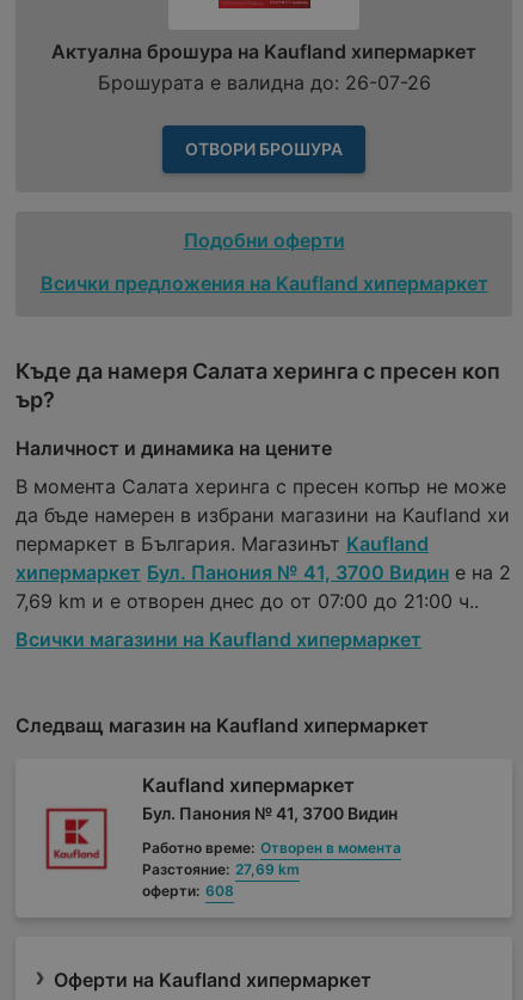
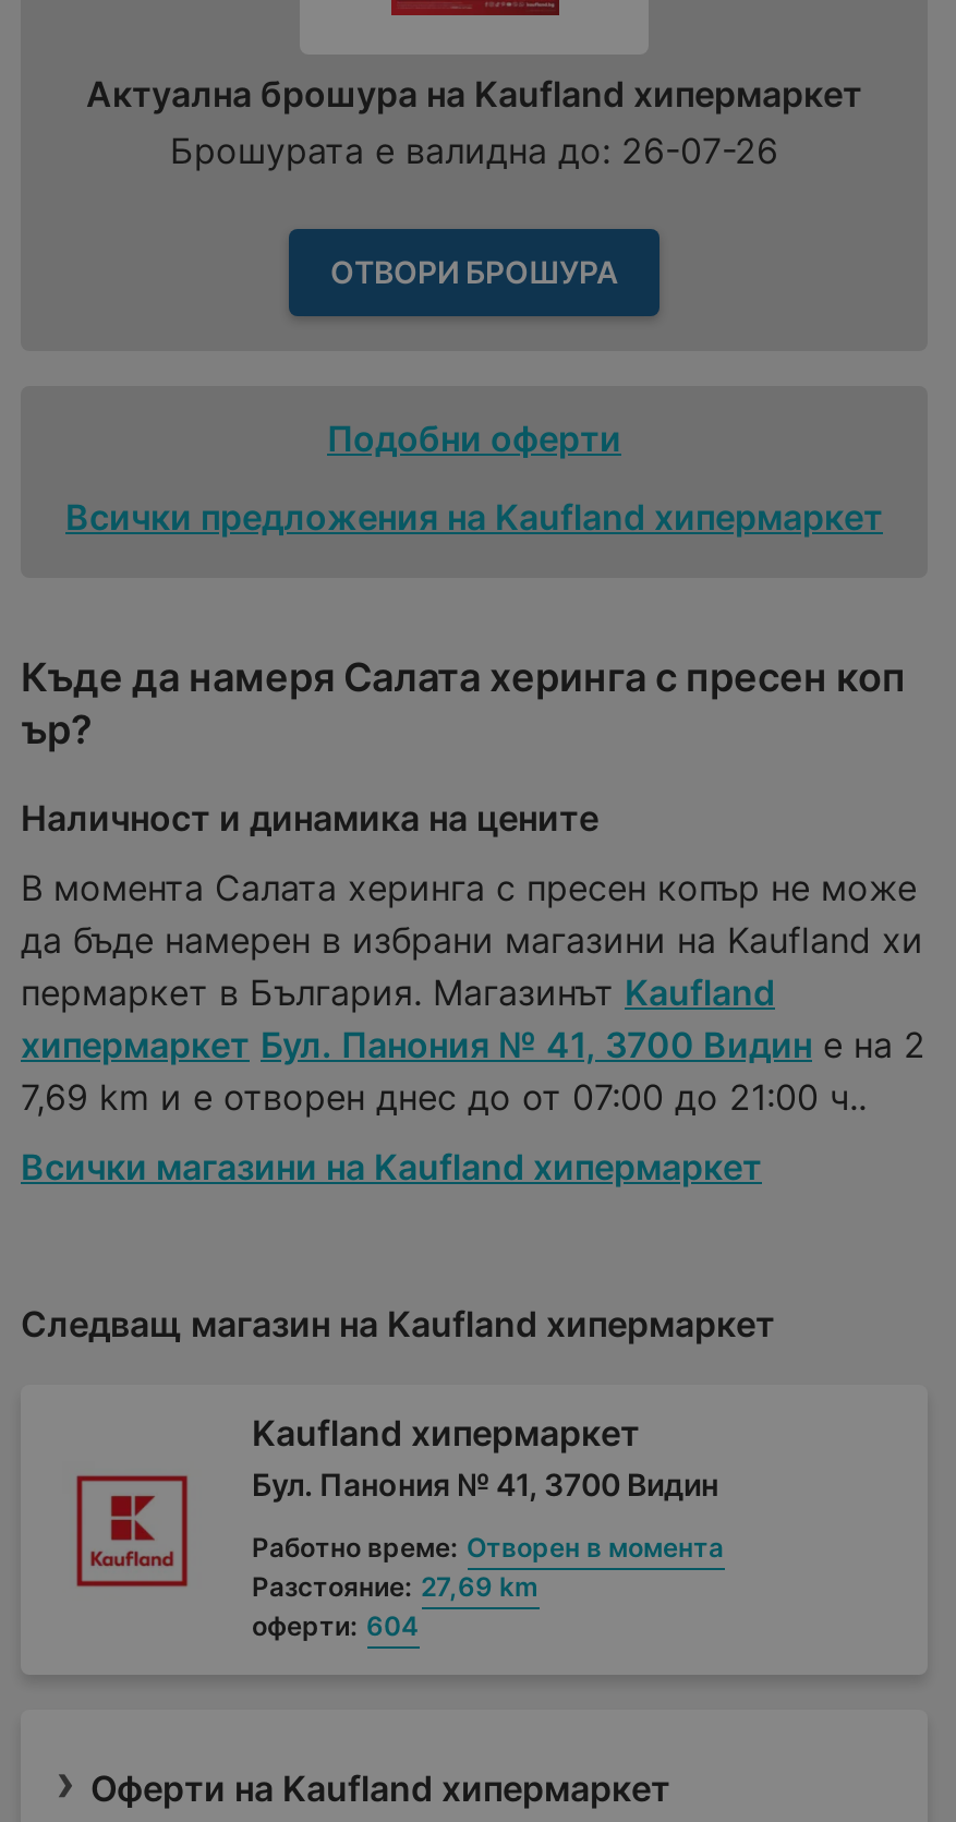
[142,881,233,899] оферти: 608 -> [252,1609,419,1641] оферти: 604

